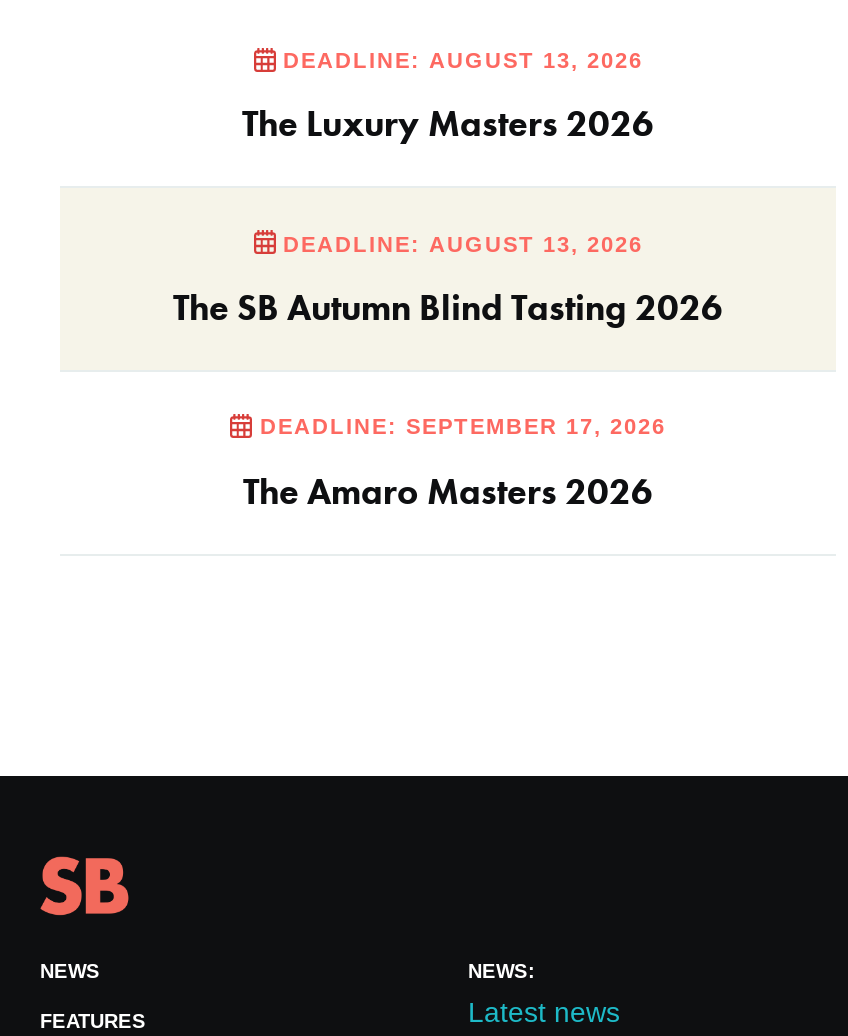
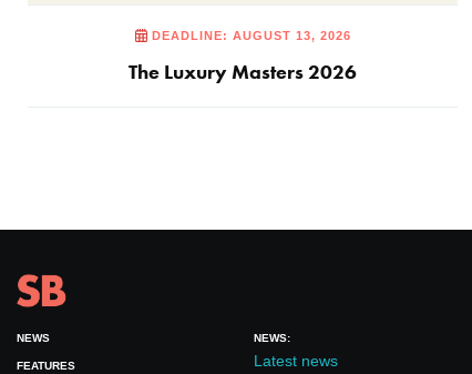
[173,231,723,513] DEADLINE: AUGUST 13, 2026 | The SB Autumn Blind Tasting 2026 | DEADLINE: SEPTEMBER 17, 2026 | The Amaro Masters 2026 -> none

